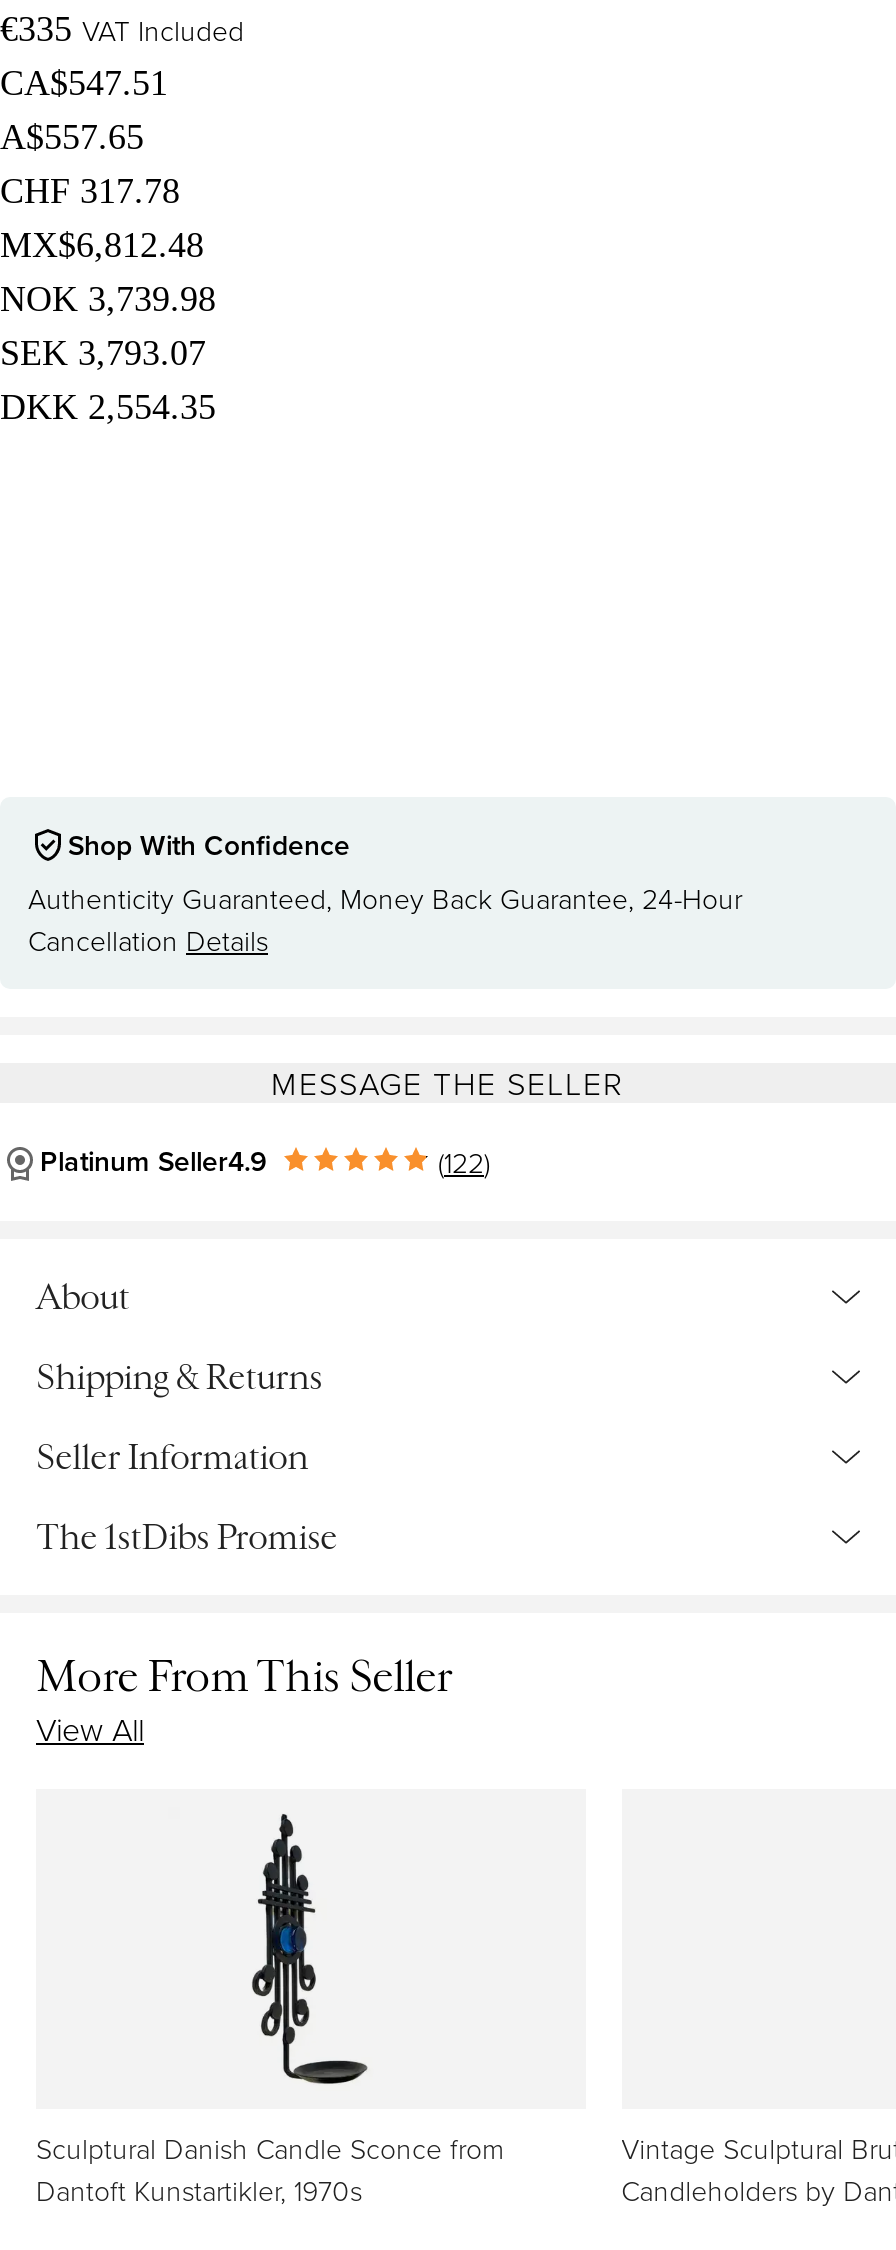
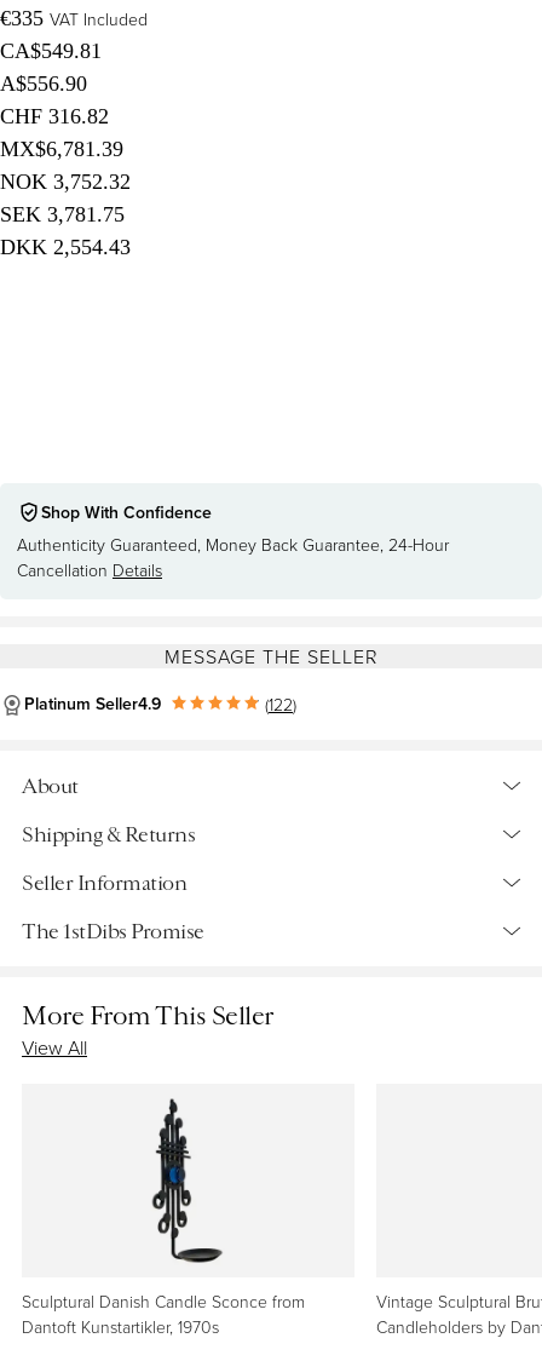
[0,63,216,427] CA$547.51 | A$557.65 | CHF 317.78 | MX$6,812.48 | NOK 3,739.98 | SEK 3,793.07 | DKK 2,554.35 -> [0,39,131,259] CA$549.81 | A$556.90 | CHF 316.82 | MX$6,781.39 | NOK 3,752.32 | SEK 3,781.75 | DKK 2,554.43

